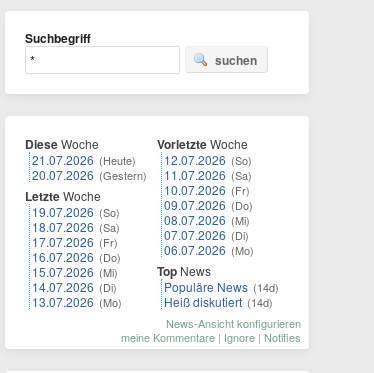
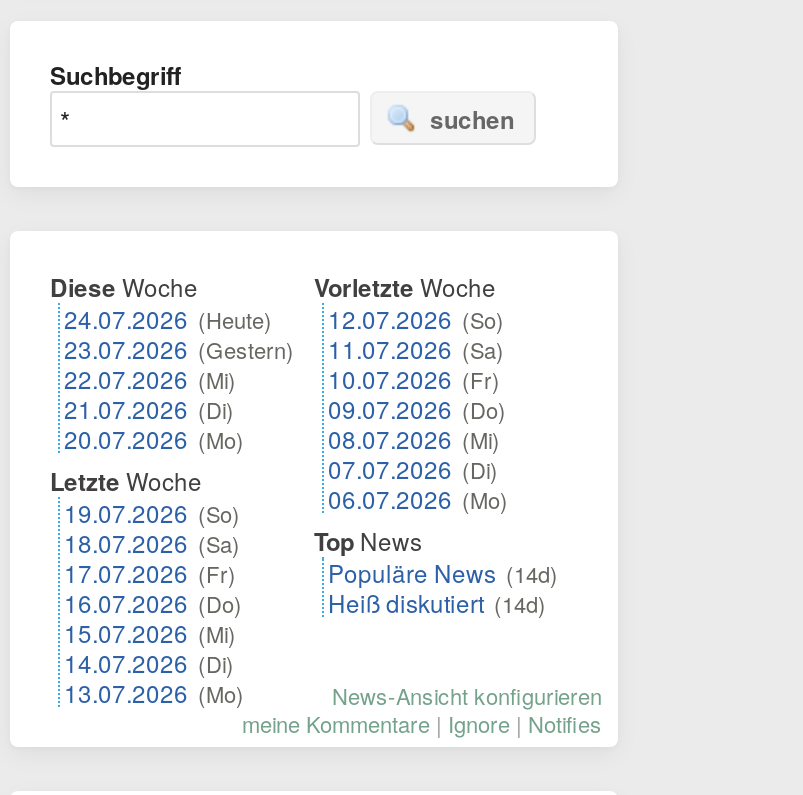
[32,151,147,183] 21.07.2026 (Heute) | 20.07.2026 (Gestern) -> [64,301,294,455] 24.07.2026 (Heute) | 23.07.2026 (Gestern) | 22.07.2026 (Mi) | 21.07.2026 (Di) | 20.07.2026 (Mo)
moved [25,187,122,310] -> [50,463,244,709]: Letzte Woche | 19.07.2026 (So) | 18.07.2026 (Sa) | 17.07.2026 (Fr) | 16.07.2026 (Do) | 15.07.2026 (Mi) | 14.07.2026 (Di) | 13.07.2026 (Mo)

